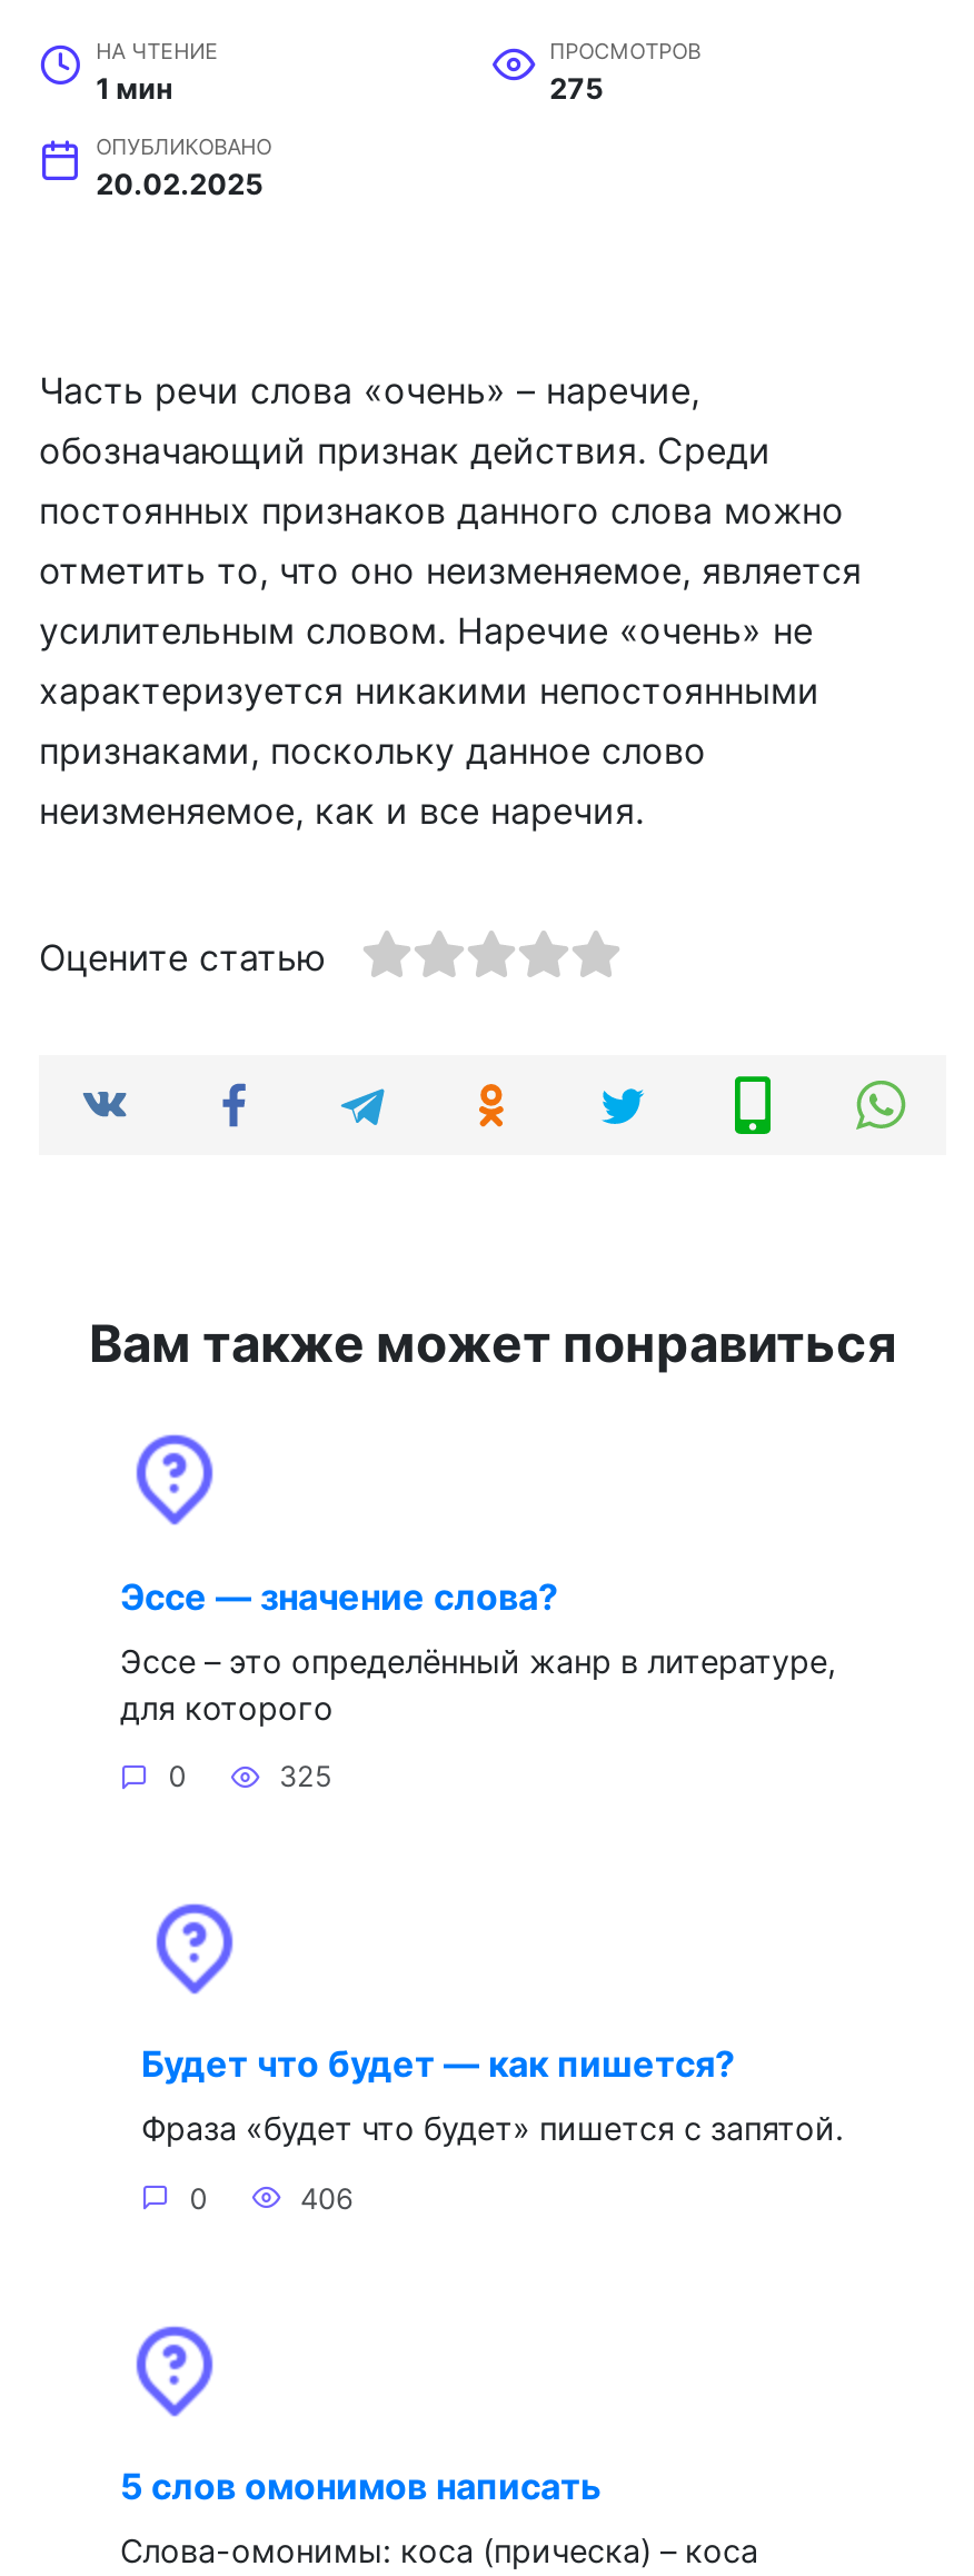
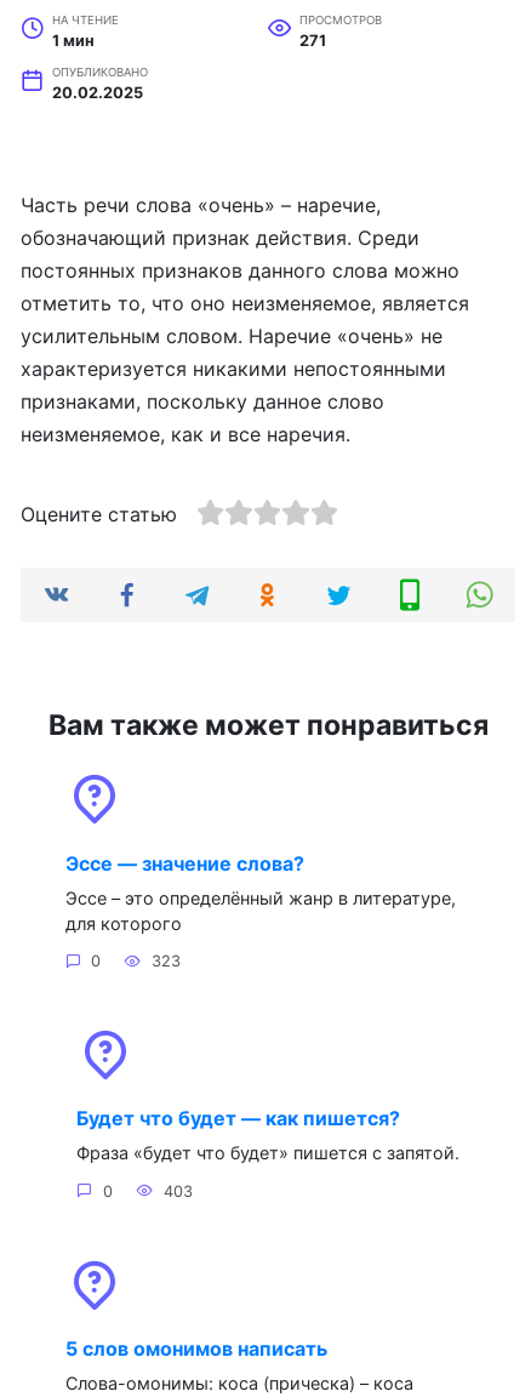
[549,72,603,106] 275 -> [299,32,326,50] 271
[279,1760,332,1794] 325 -> [152,952,181,970] 323
[300,2182,354,2215] 406 -> [163,1182,192,1200] 403

